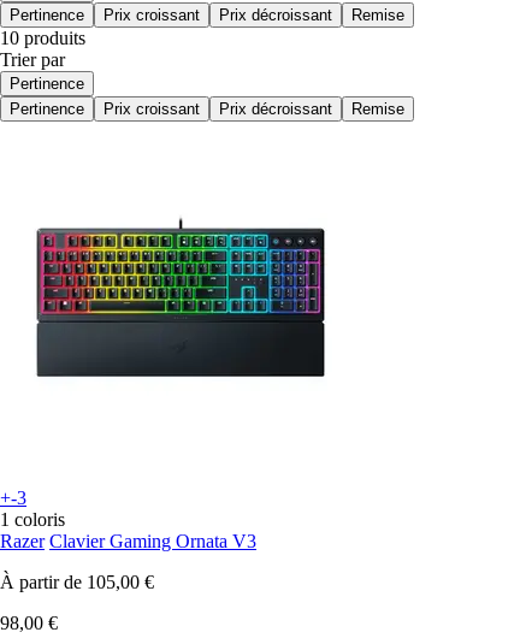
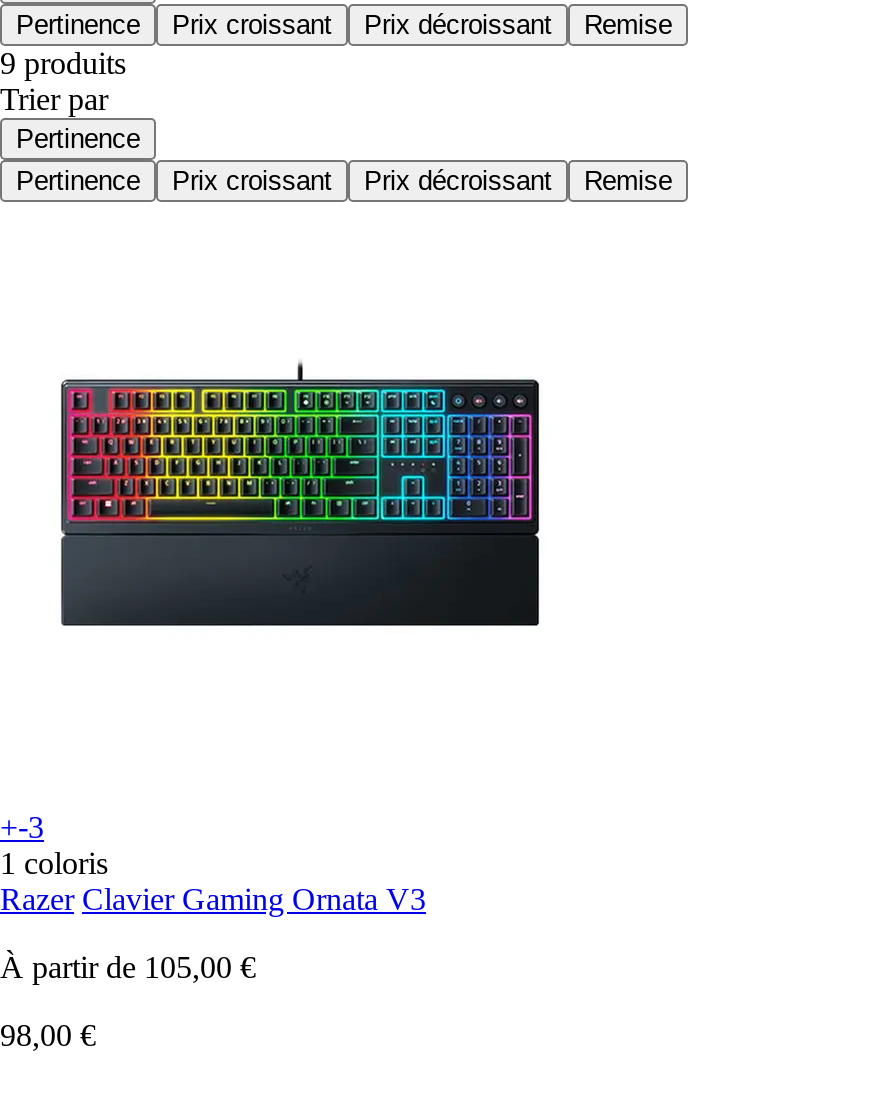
[0,27,85,48] 10 produits -> [0,45,126,79] 9 produits

